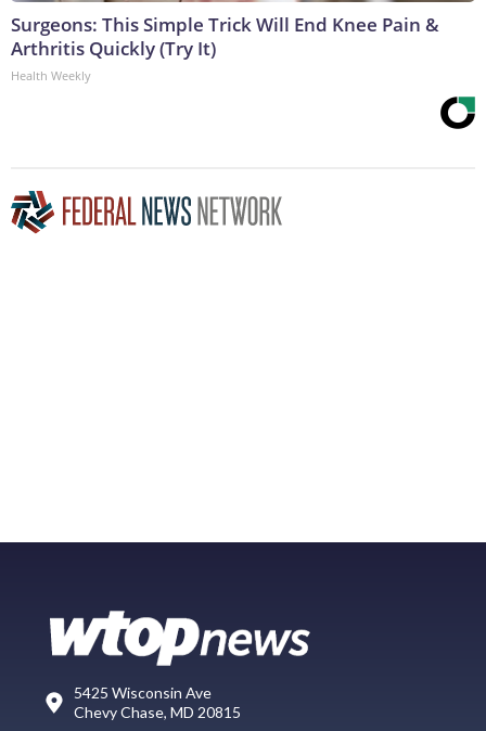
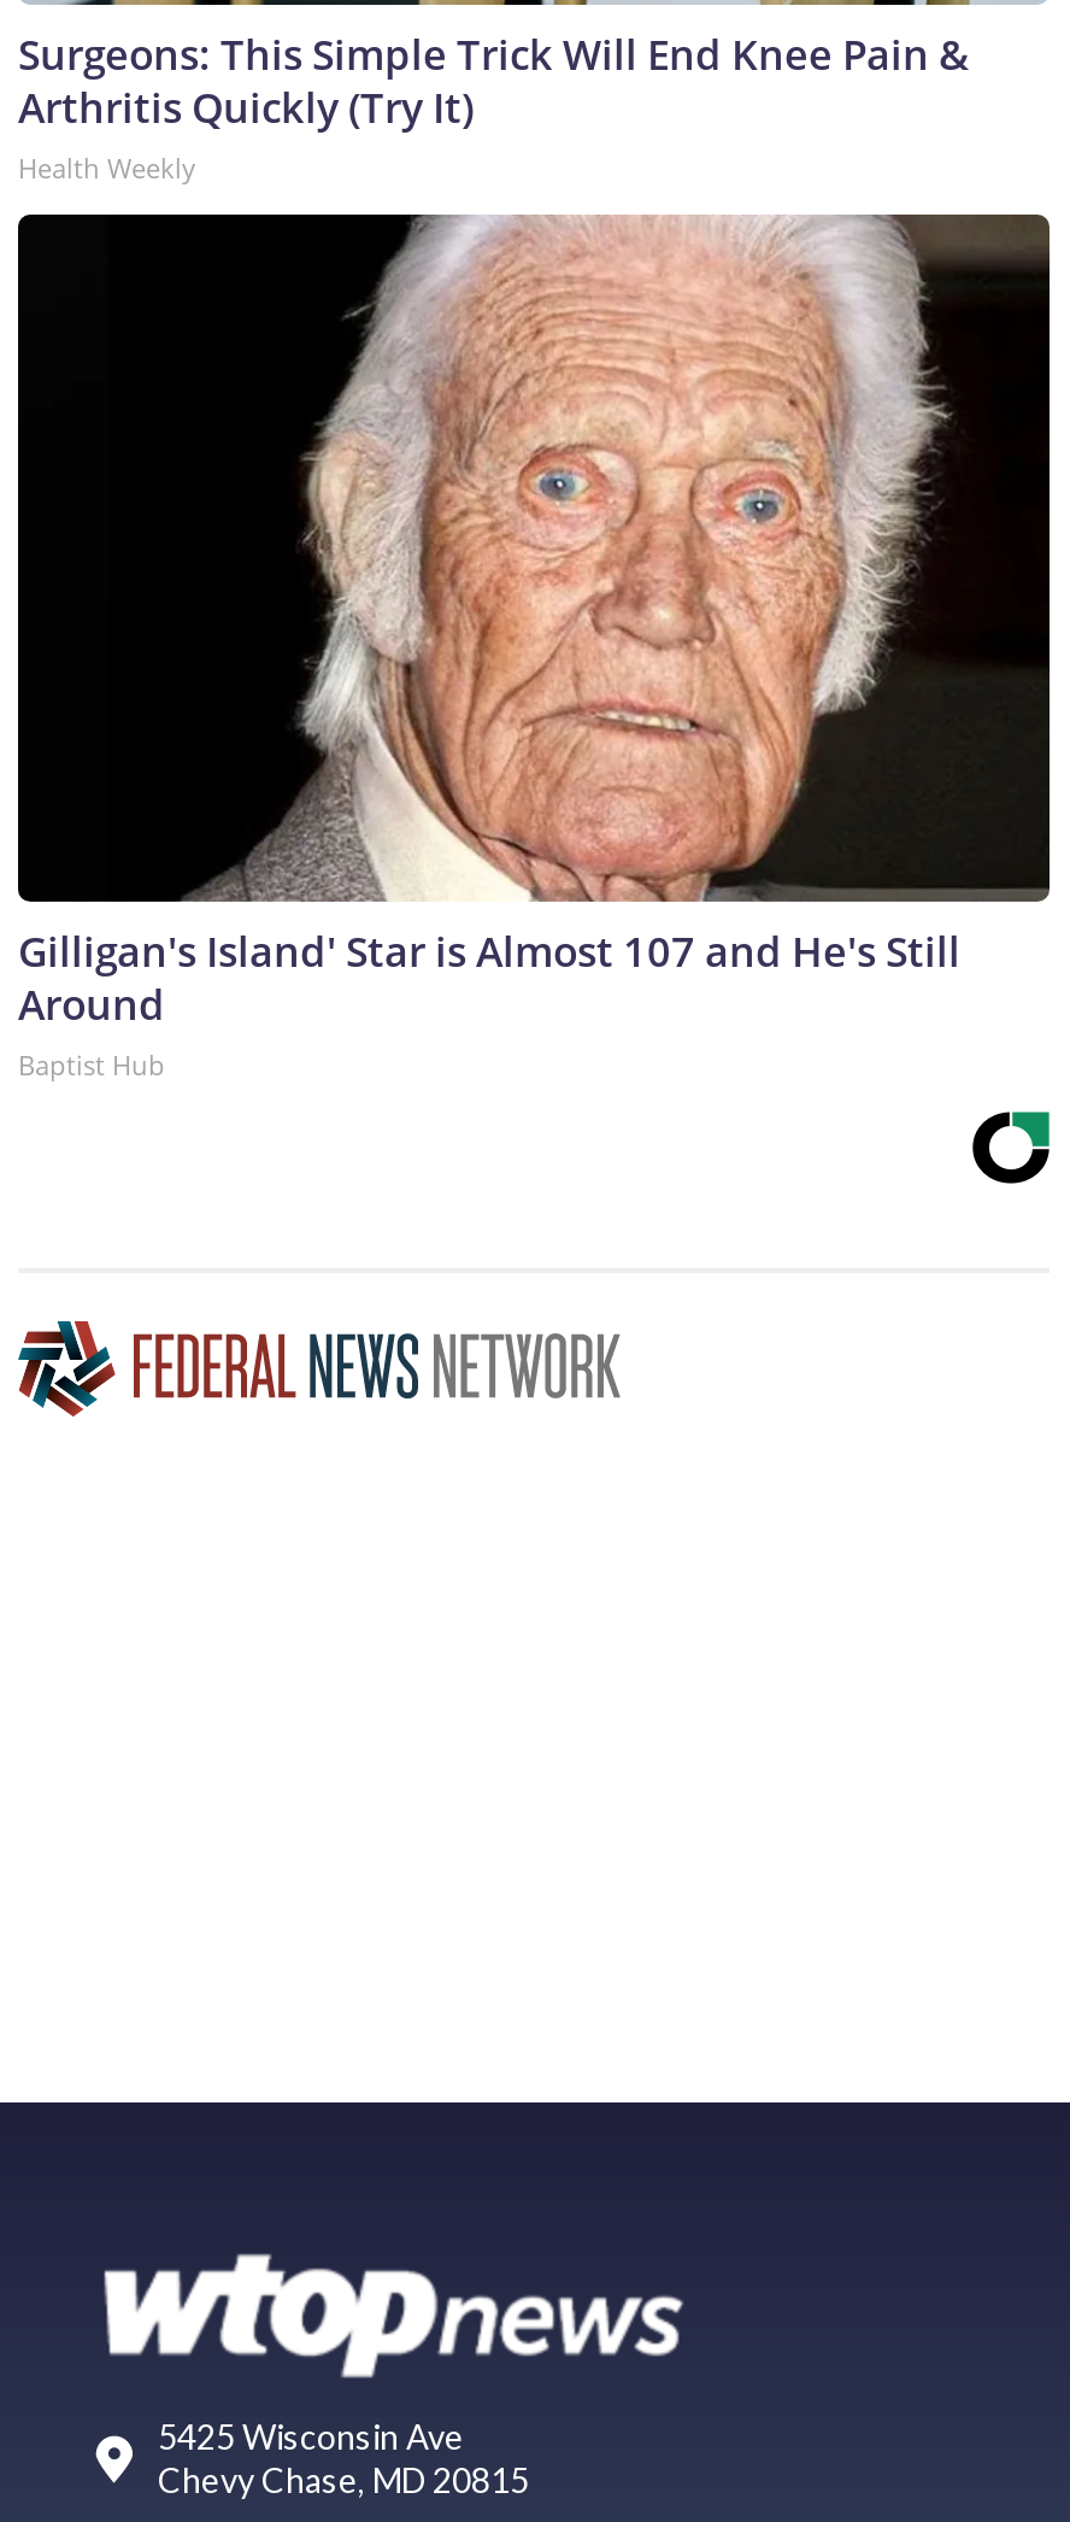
none -> [16,212,1052,1082] [image] | Gilligan's Island' Star is Almost 107 and He's Still | Around | Baptist Hub

